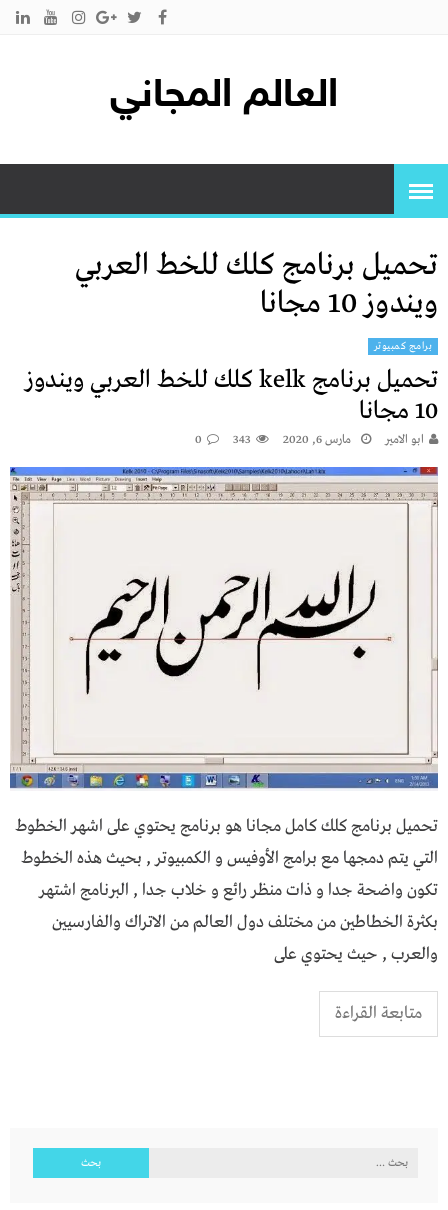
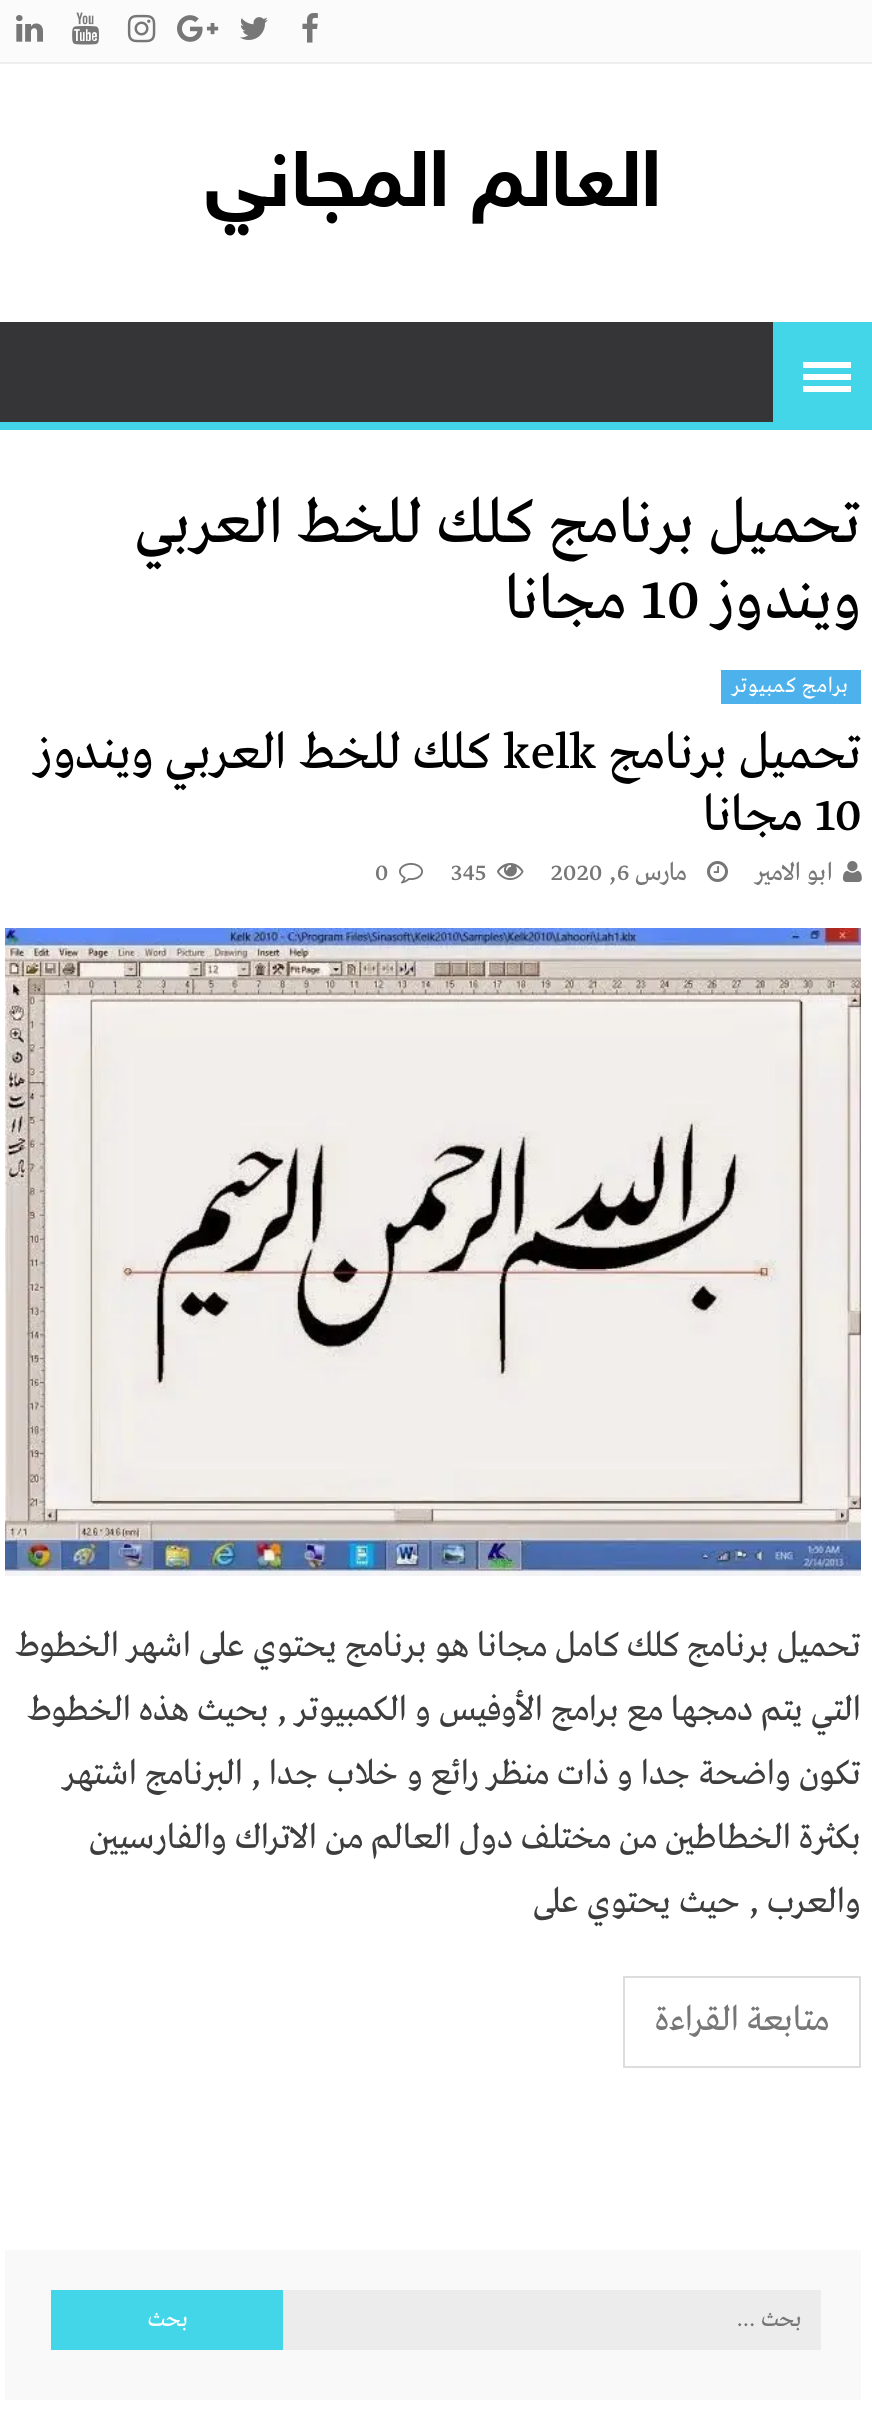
[195,432,251,448] 0 343 -> [375,858,487,890] 0 345

